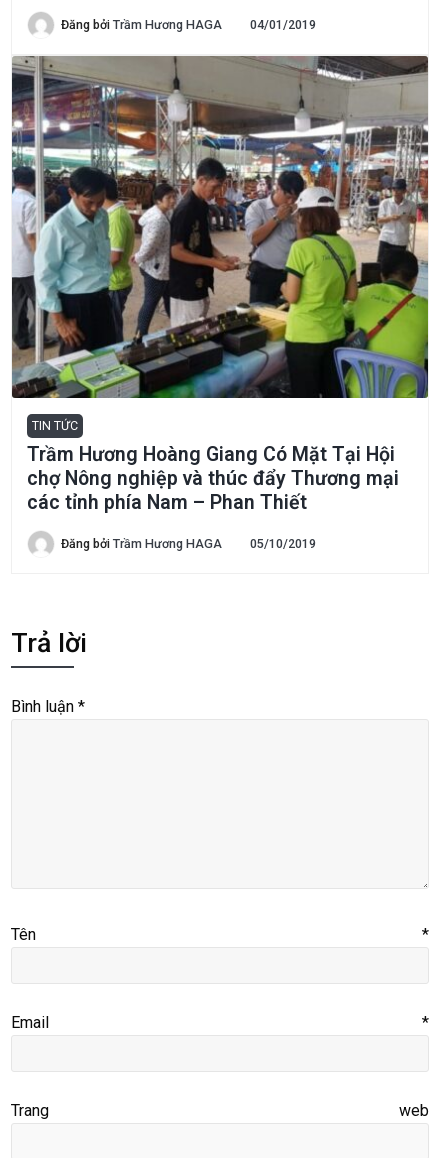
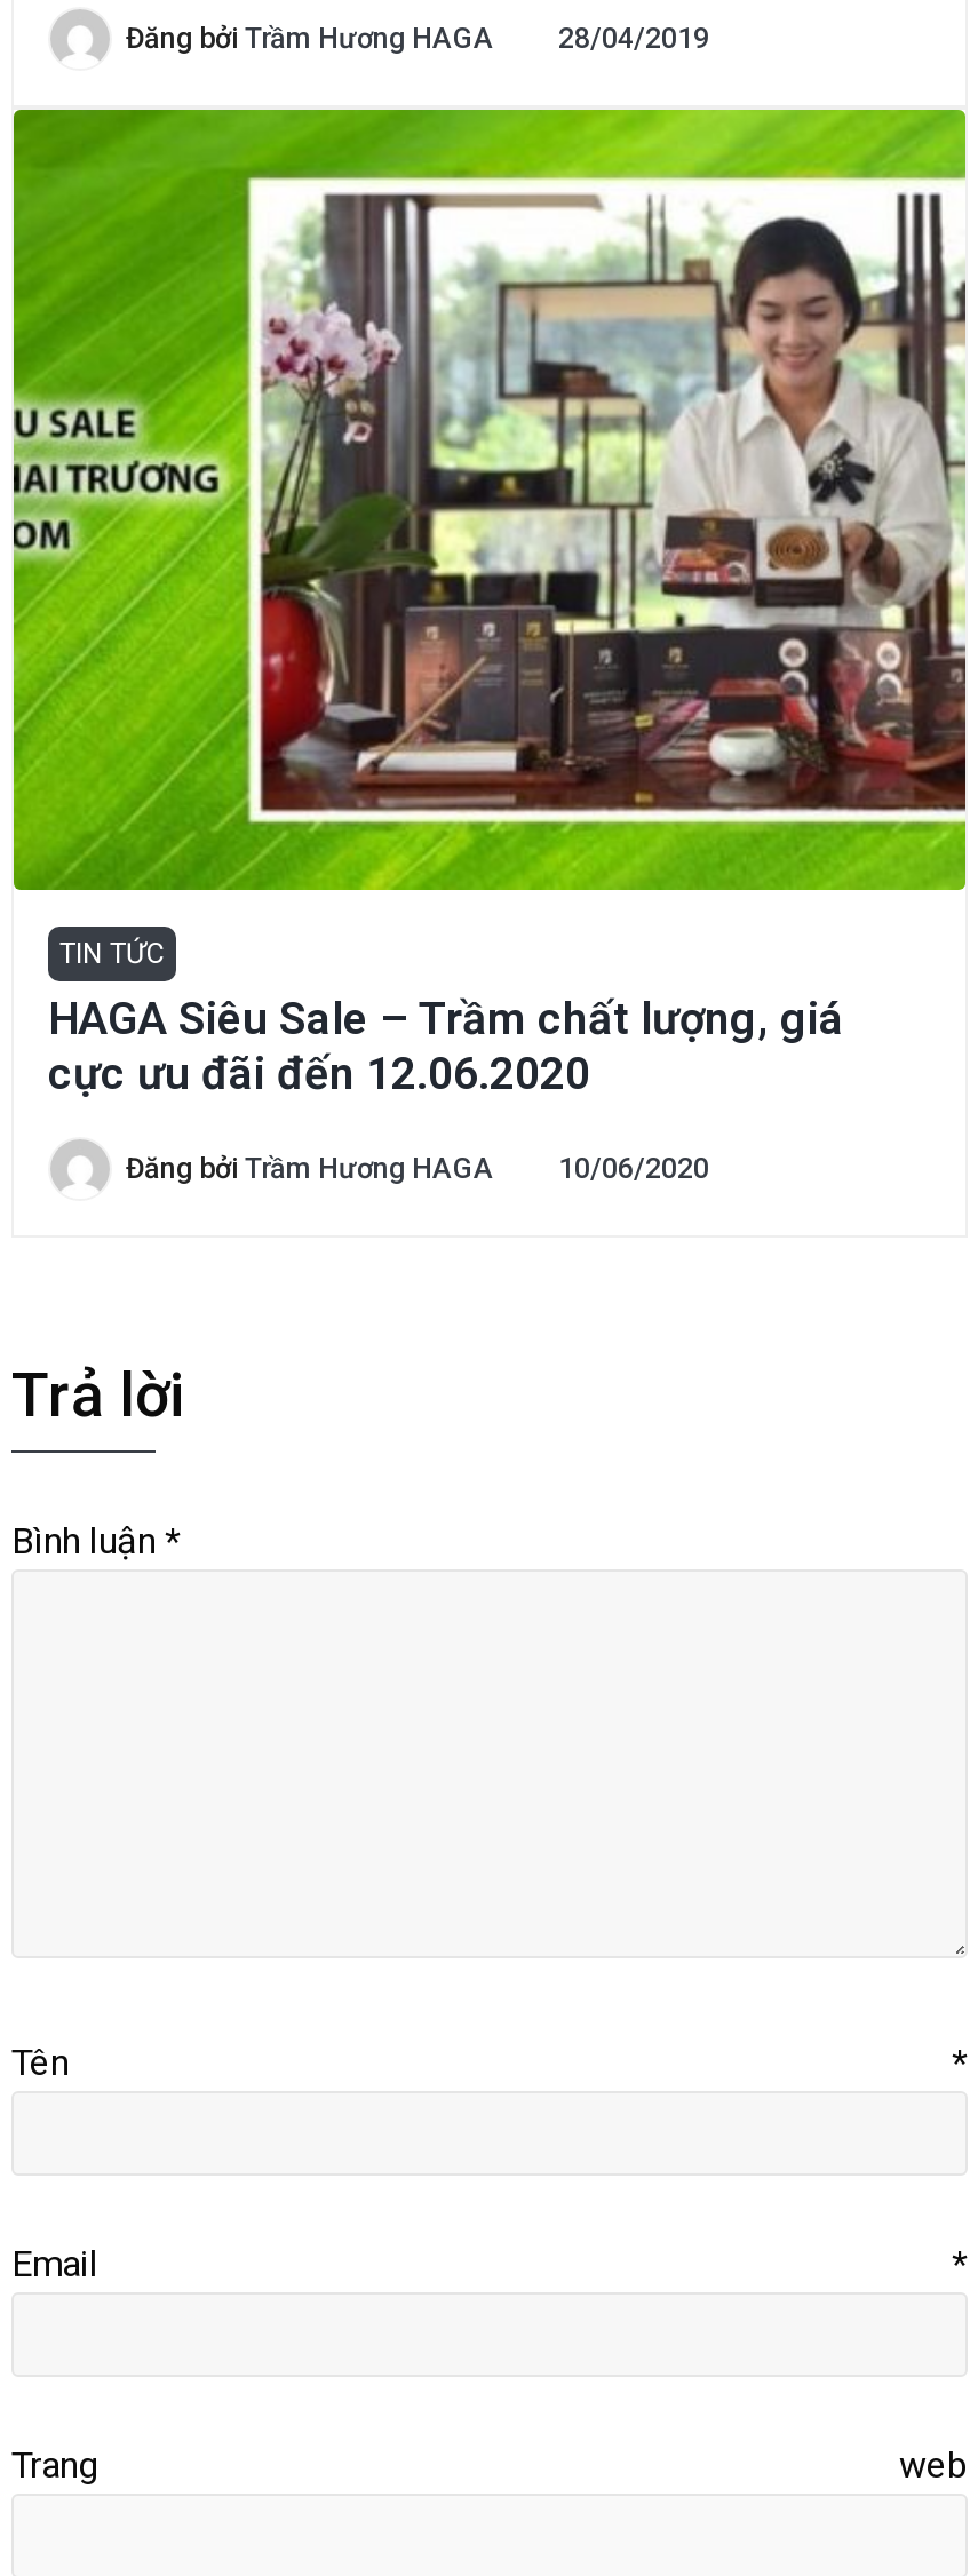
[61,17,316,32] Đăng bởi Trầm Hương HAGA 04/01/2019 -> [126,21,709,55] Đăng bởi Trầm Hương HAGA 28/04/2019
[11,55,429,399] [image] -> [11,108,968,892] [image]
[27,443,399,514] Trầm Hương Hoàng Giang Có Mặt Tại Hội | chợ Nông nghiệp và thúc đẩy Thương mại | các tỉnh phía Nam – Phan Thiết -> [48,994,844,1102] HAGA Siêu Sale – Trầm chất lượng, giá | cực ưu đãi đến 12.06.2020
[61,536,316,551] Đăng bởi Trầm Hương HAGA 05/10/2019 -> [126,1152,709,1186] Đăng bởi Trầm Hương HAGA 10/06/2020

